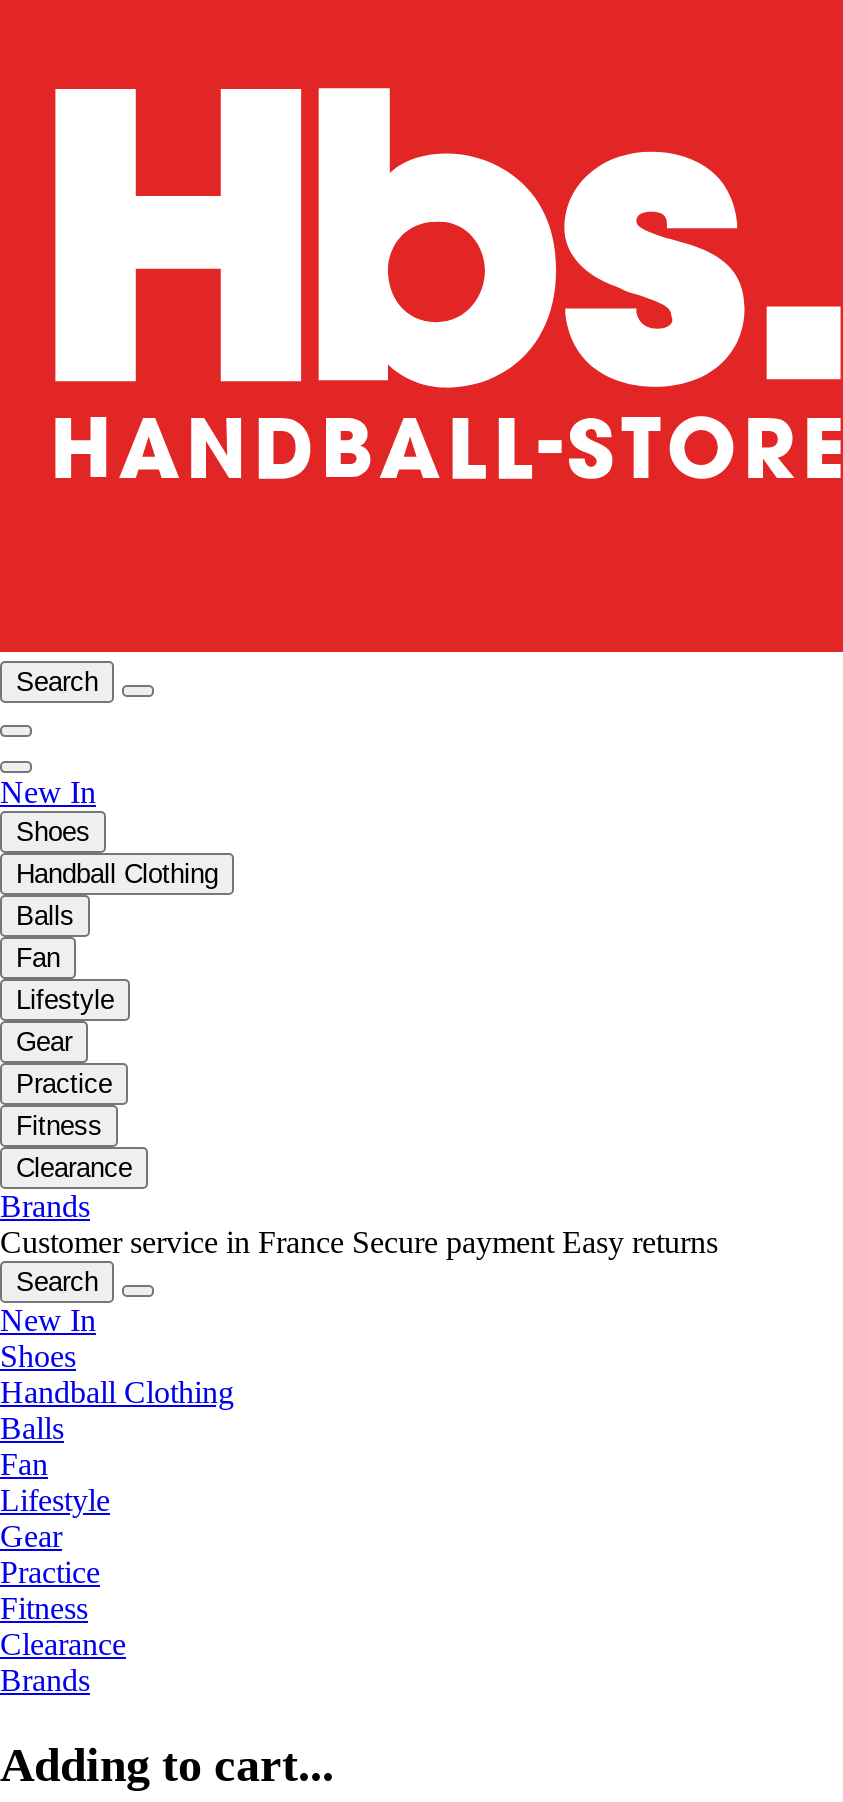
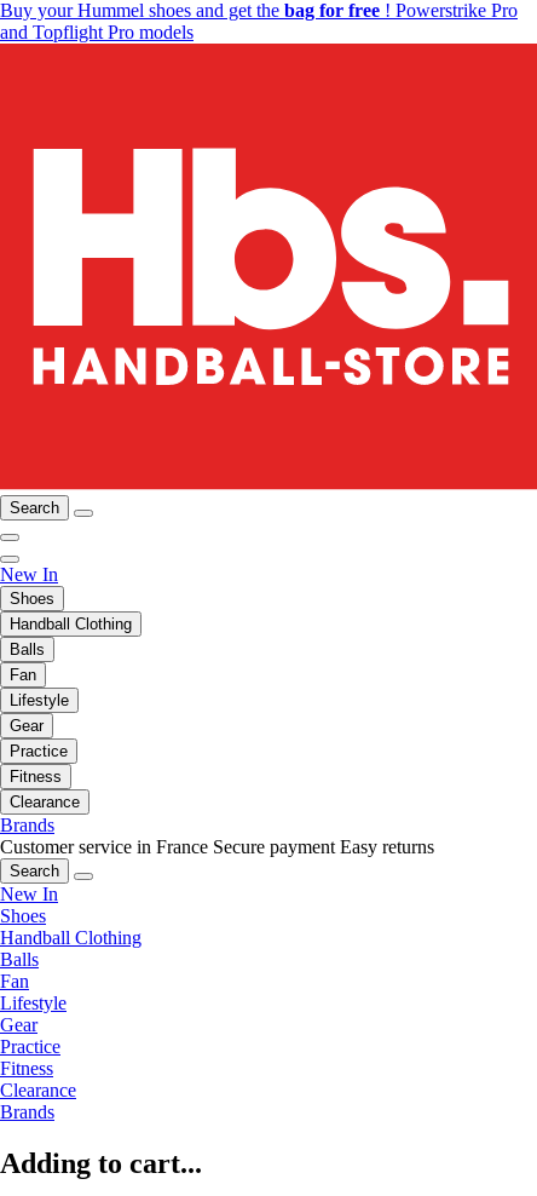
none -> [0,0,518,42] Buy your Hummel shoes and get the bag for free! Powerstrike Pro | and Topflight Pro models

